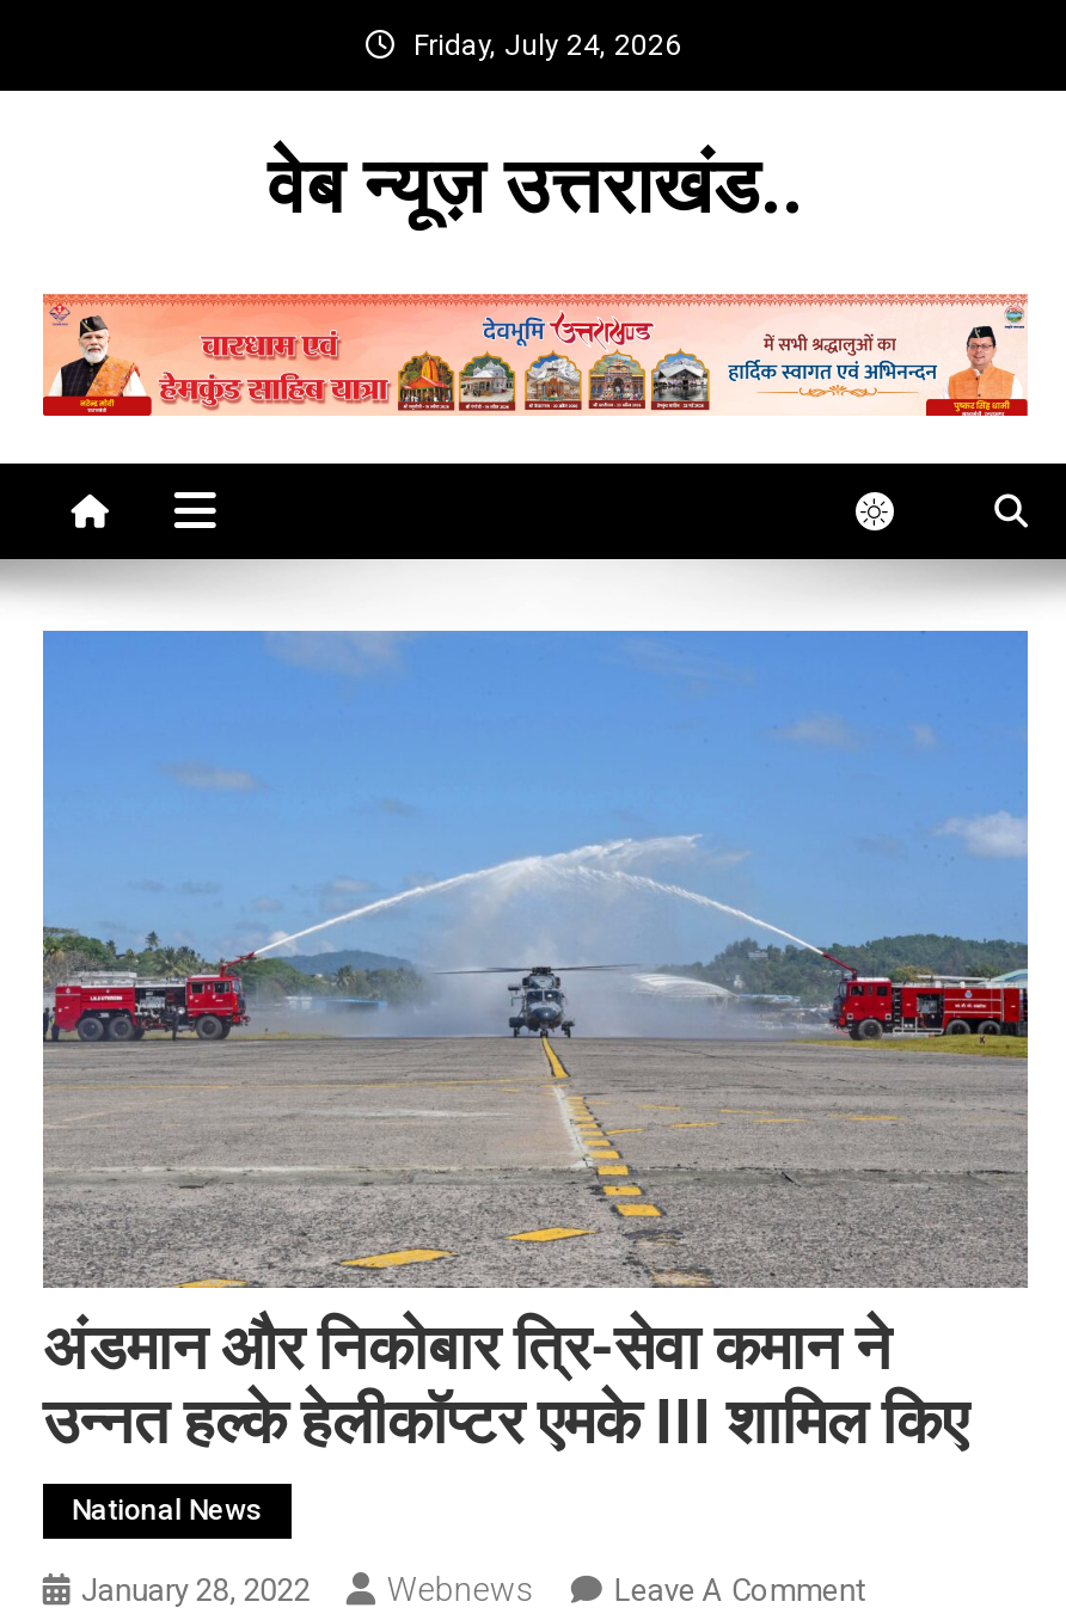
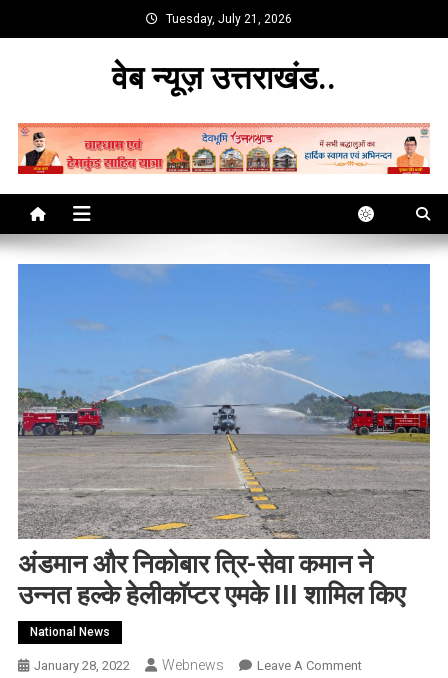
[413,29,681,62] Friday, July 24, 2026 -> [166,12,292,26] Tuesday, July 21, 2026

